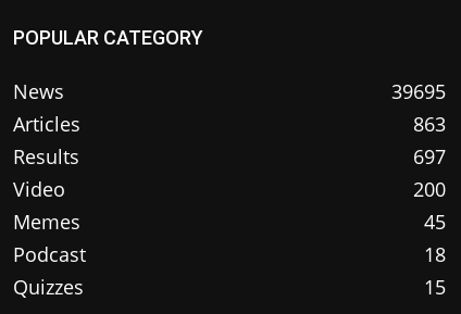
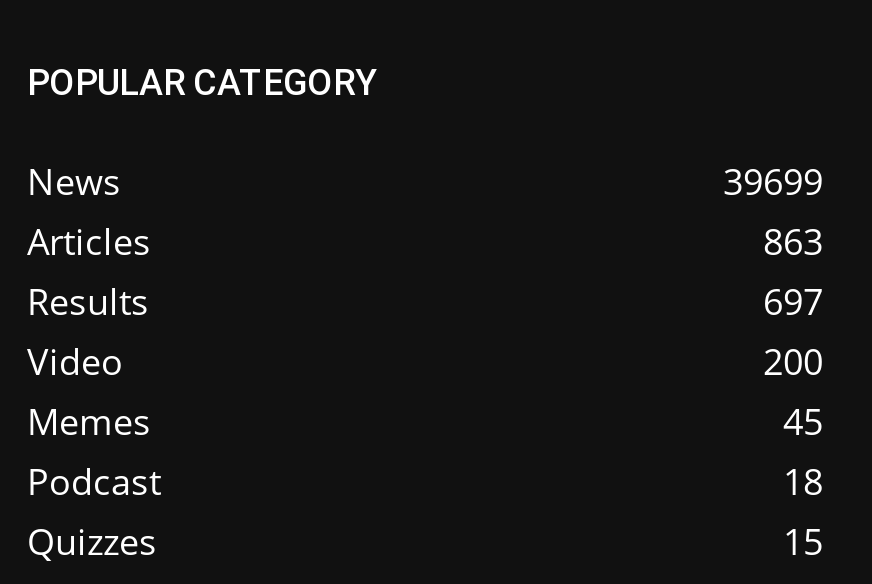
[391,78,446,104] 39695 -> [723,157,823,205] 39699

